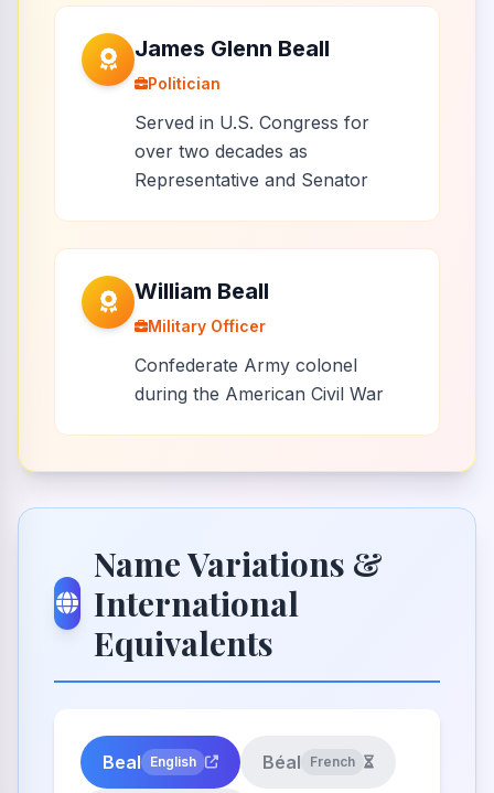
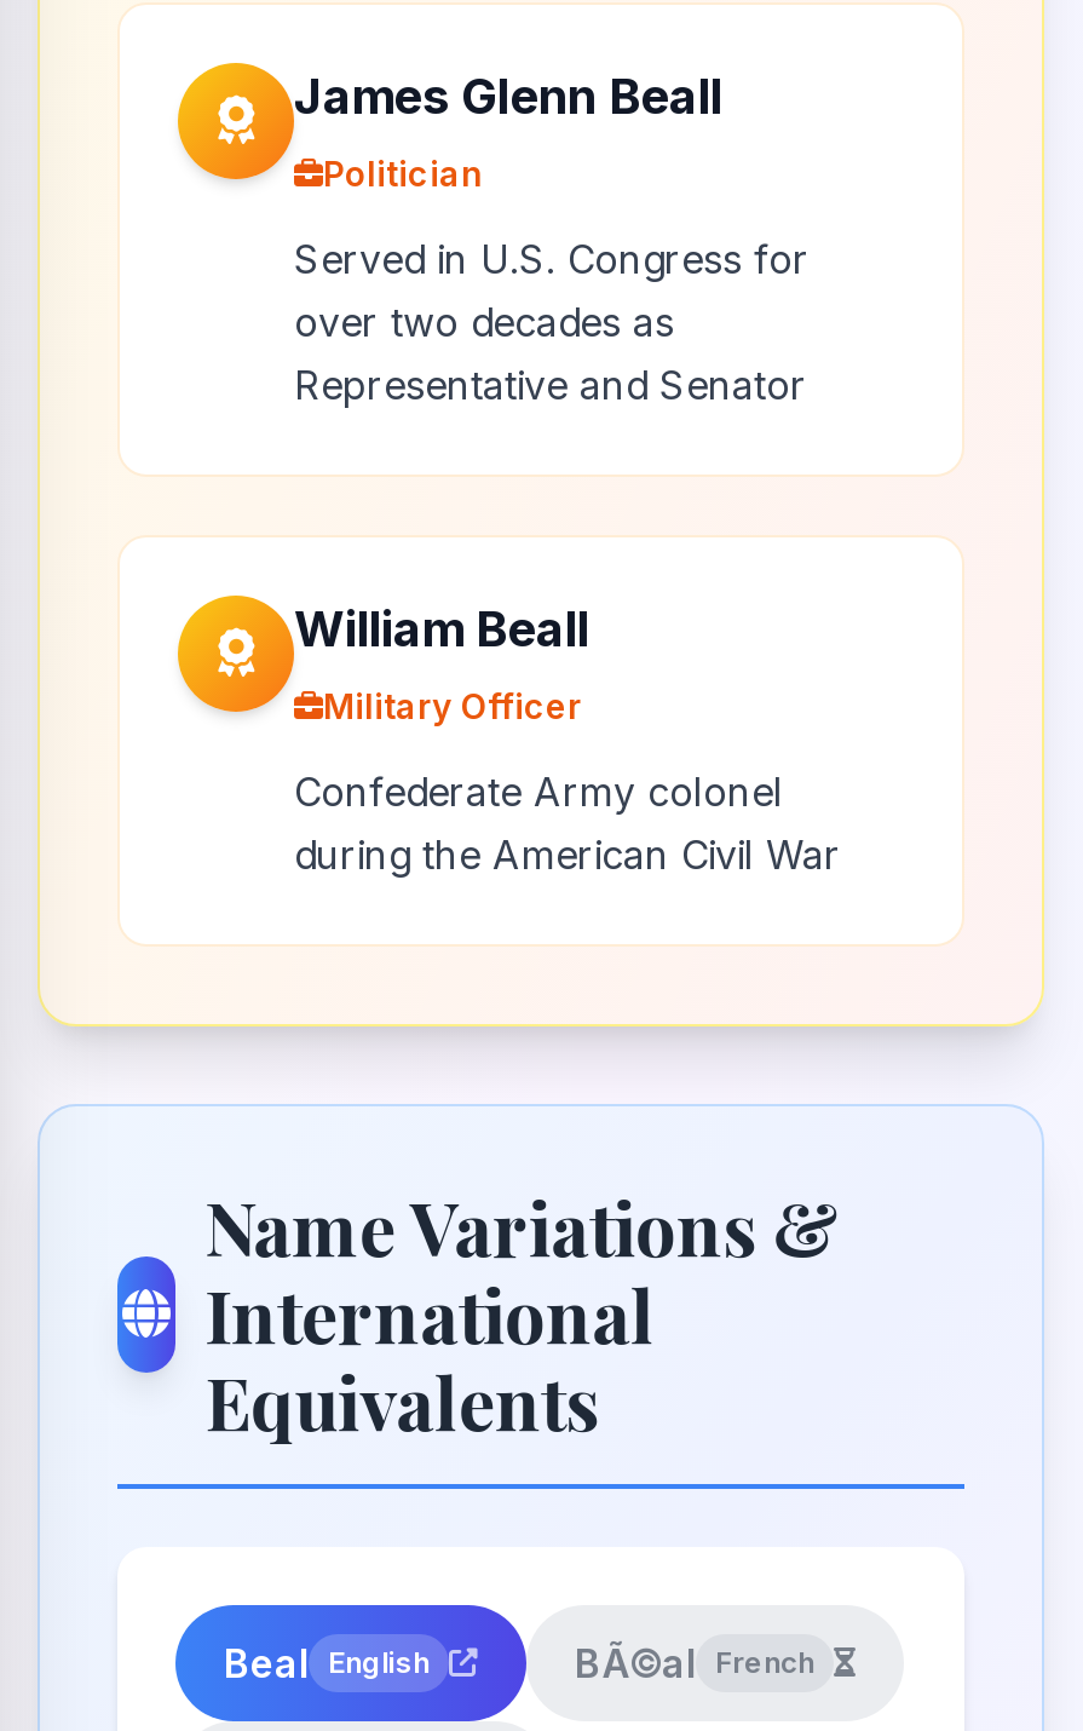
[262,751,355,773] Béal French -> [575,1639,814,1687] BÃ©al French

